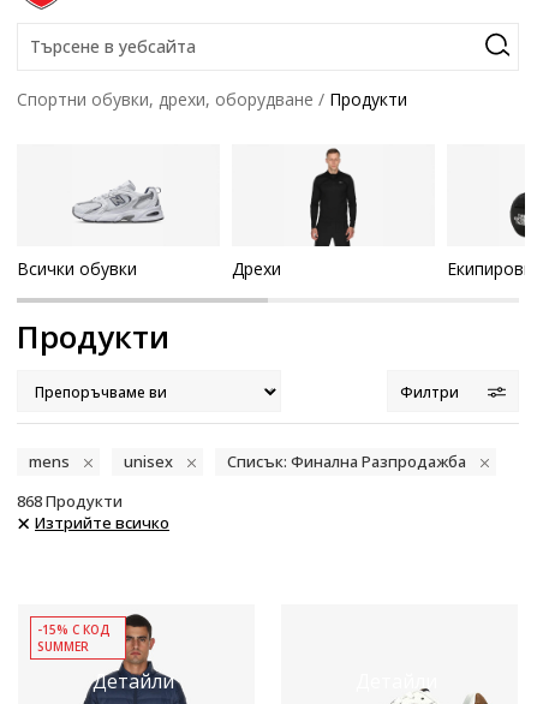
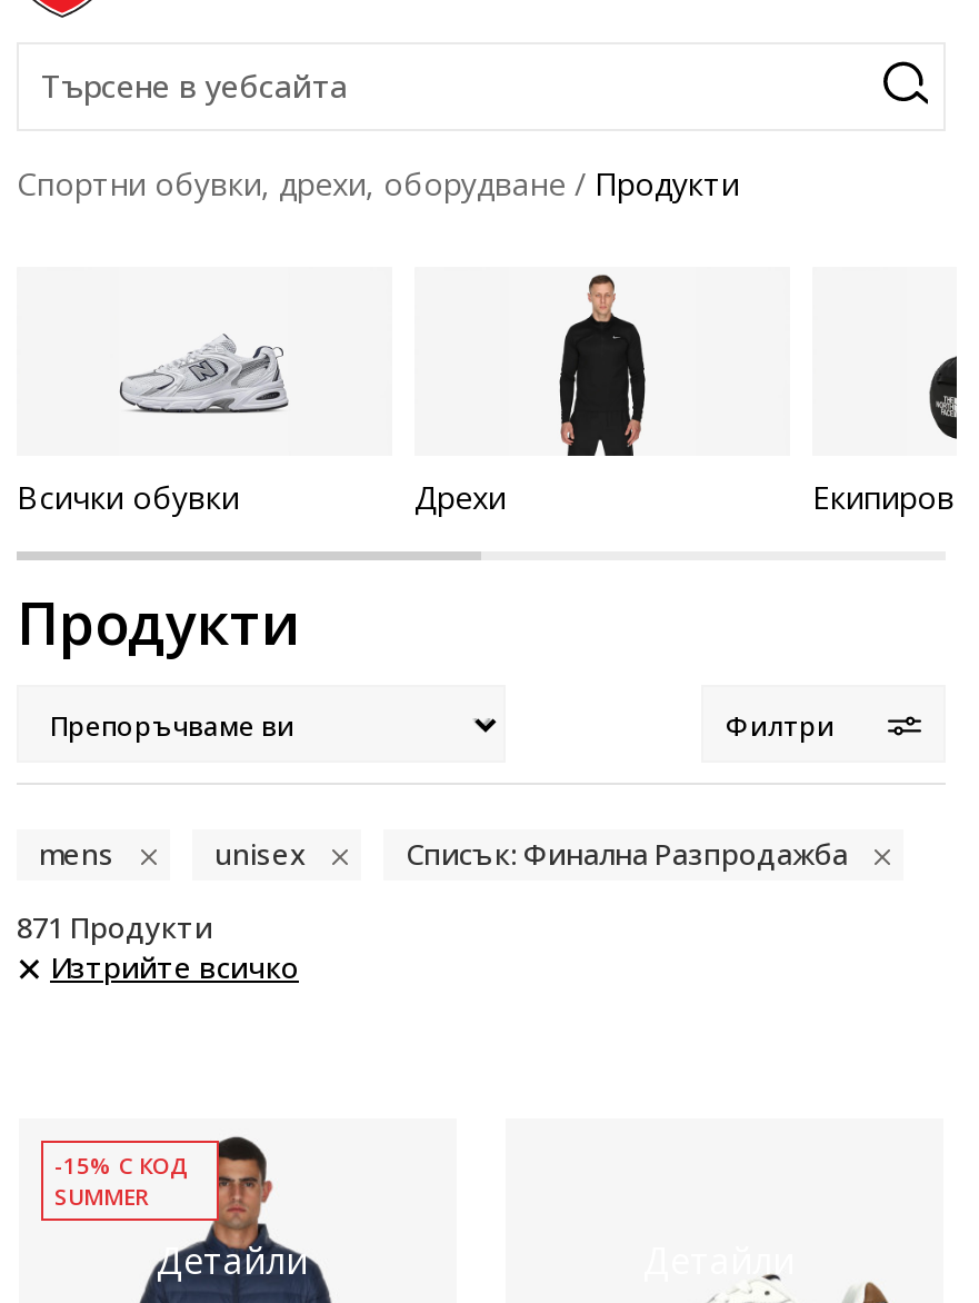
[17,490,123,511] 868 Продукти -> [17,906,212,946] 871 Продукти

